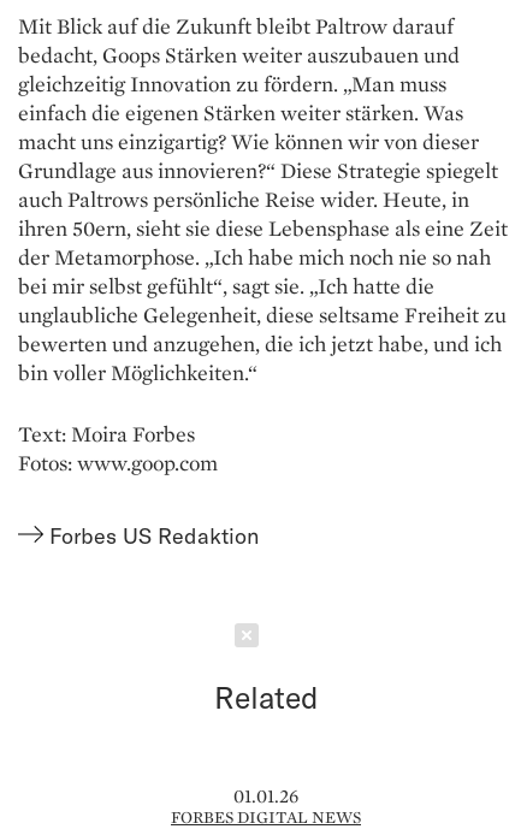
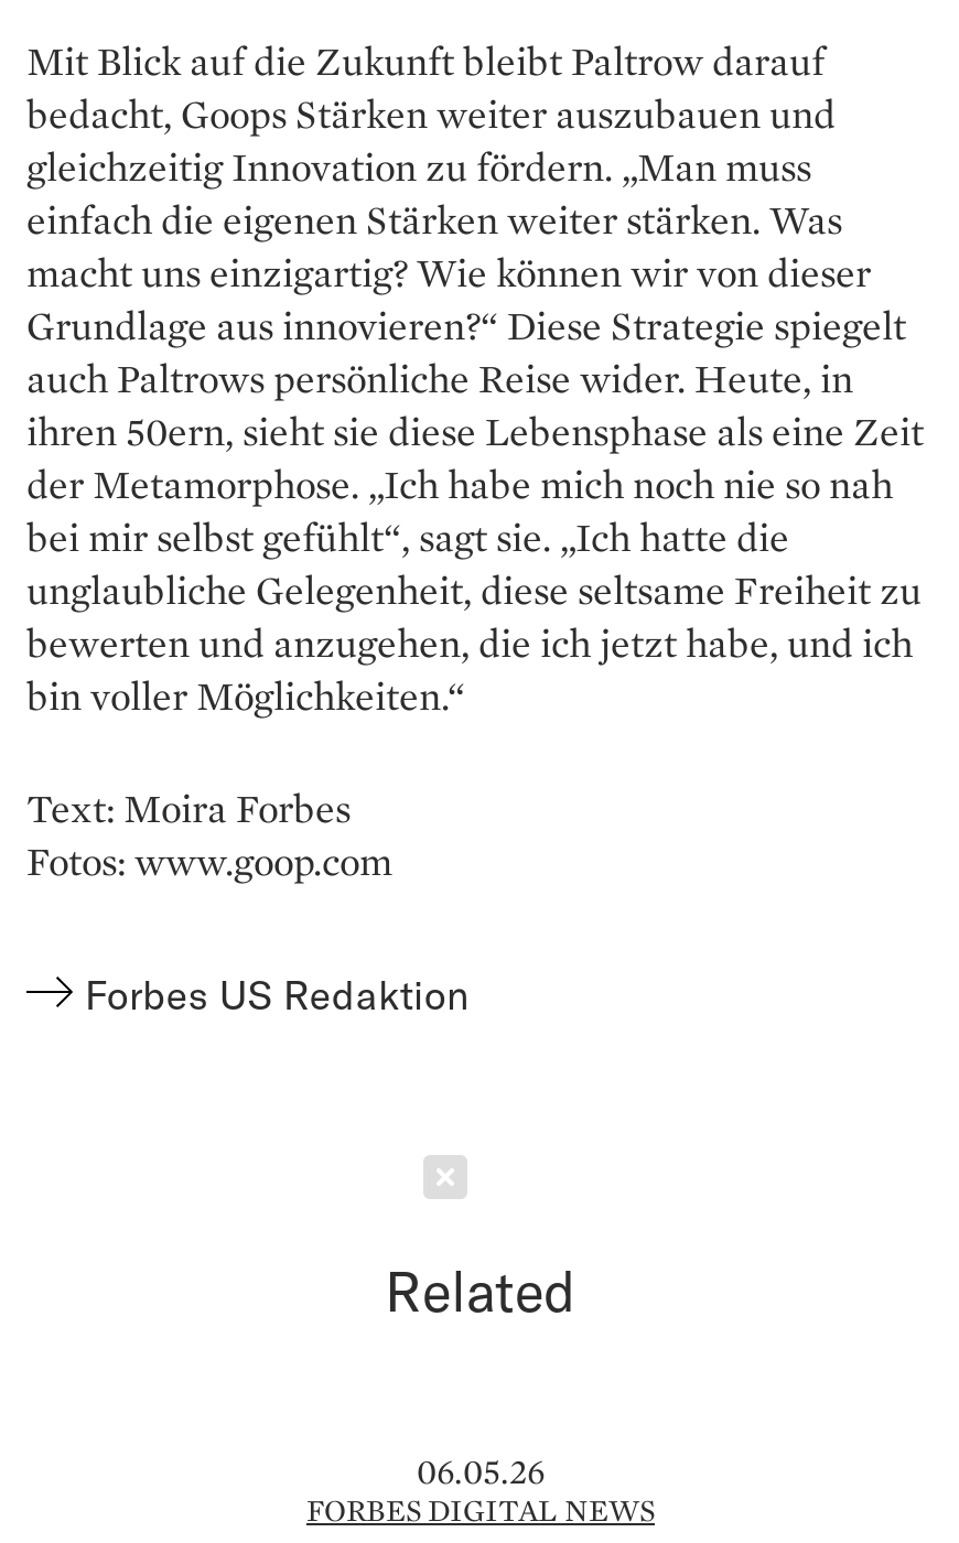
[233,783,298,809] 01.01.26 -> [417,1448,545,1495] 06.05.26

